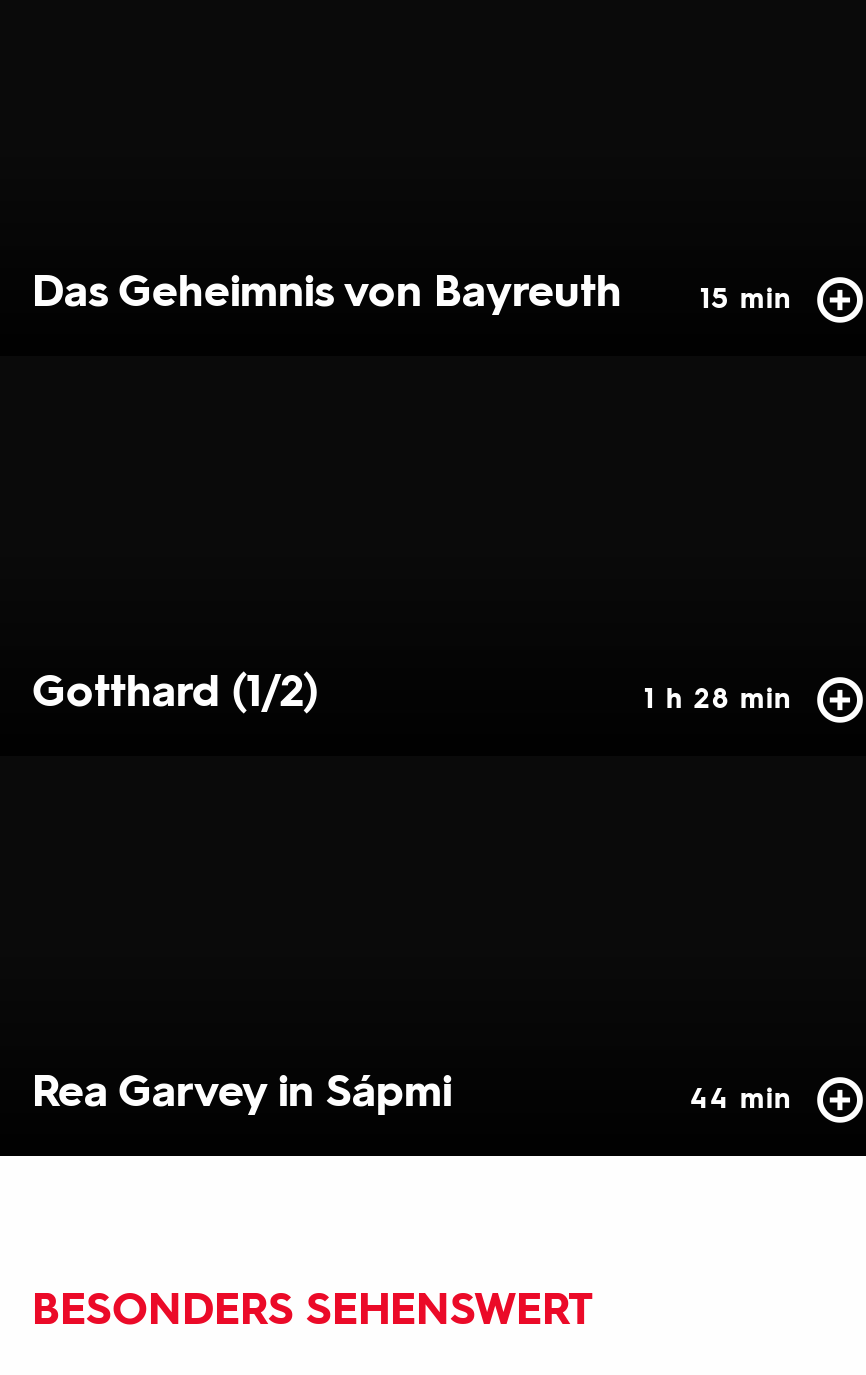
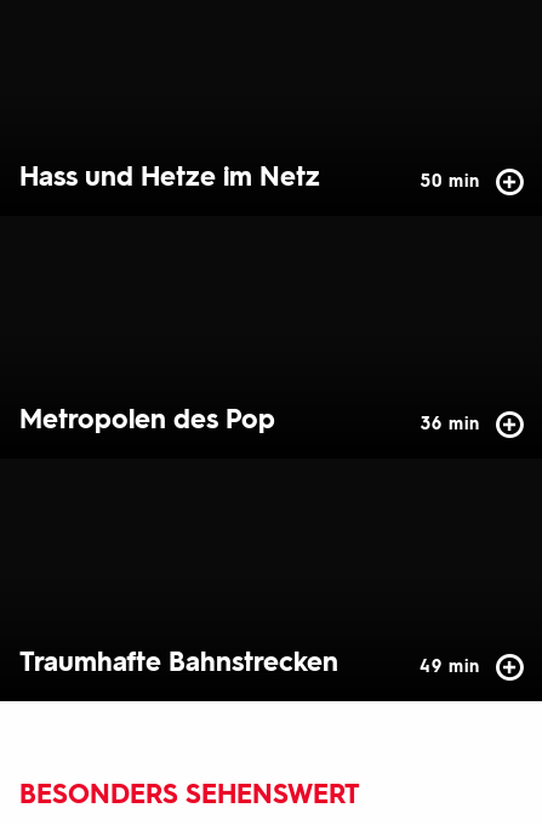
[32,264,792,318] Das Geheimnis von Bayreuth | 15 min -> [19,160,480,193] Hass und Hetze im Netz | 50 min
[32,664,792,718] Gotthard (1/2) | 1 h 28 min -> [19,403,480,436] Metropolen des Pop | 36 min
[32,1064,792,1118] Rea Garvey in Sápmi | 44 min -> [19,645,480,678] Traumhafte Bahnstrecken | 49 min

